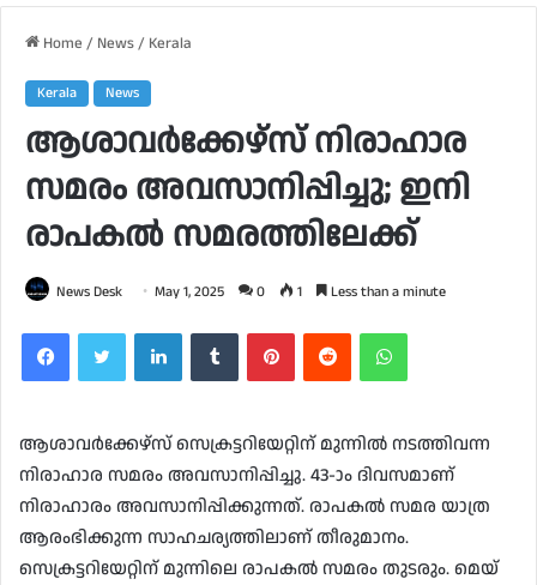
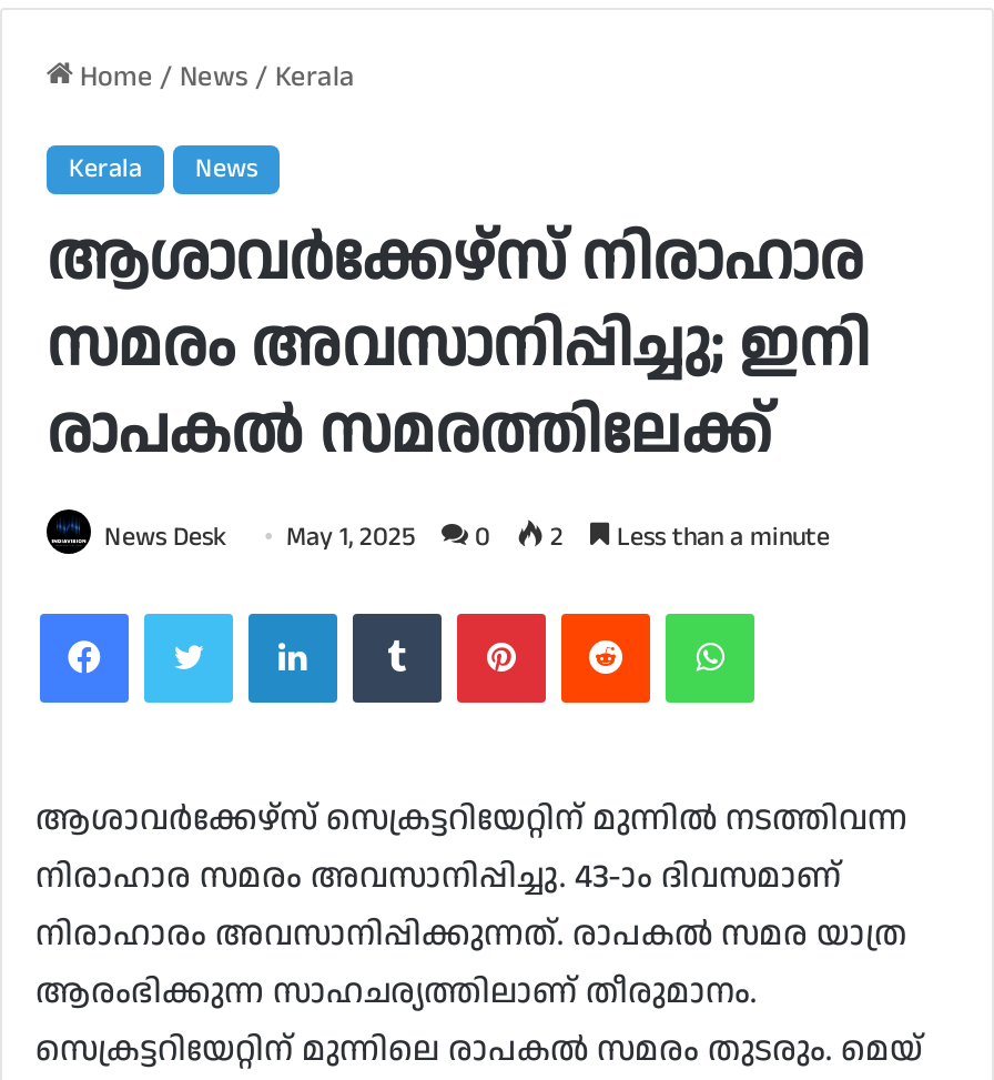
[56,281,446,302] News Desk May 1, 2025 0 1 Less than a minute -> [104,517,830,555] News Desk May 1, 2025 0 2 Less than a minute

